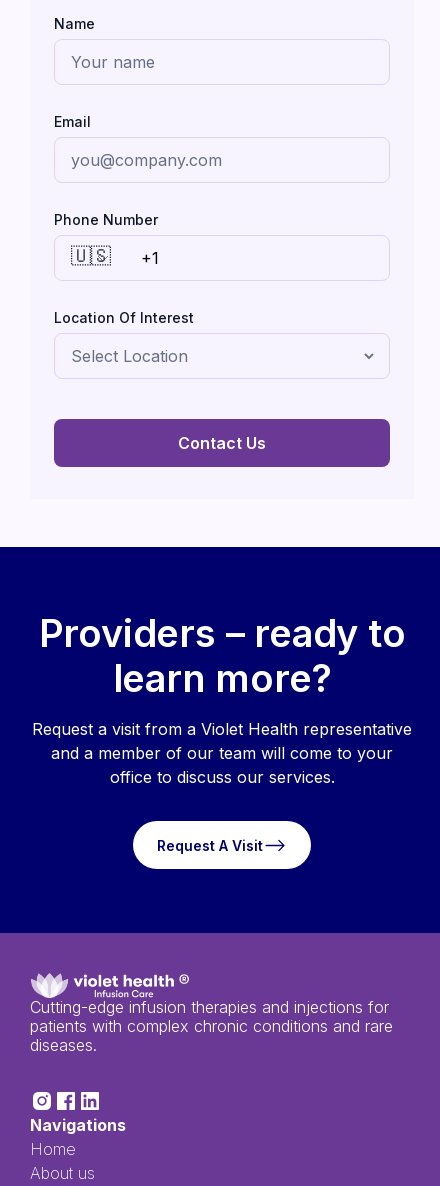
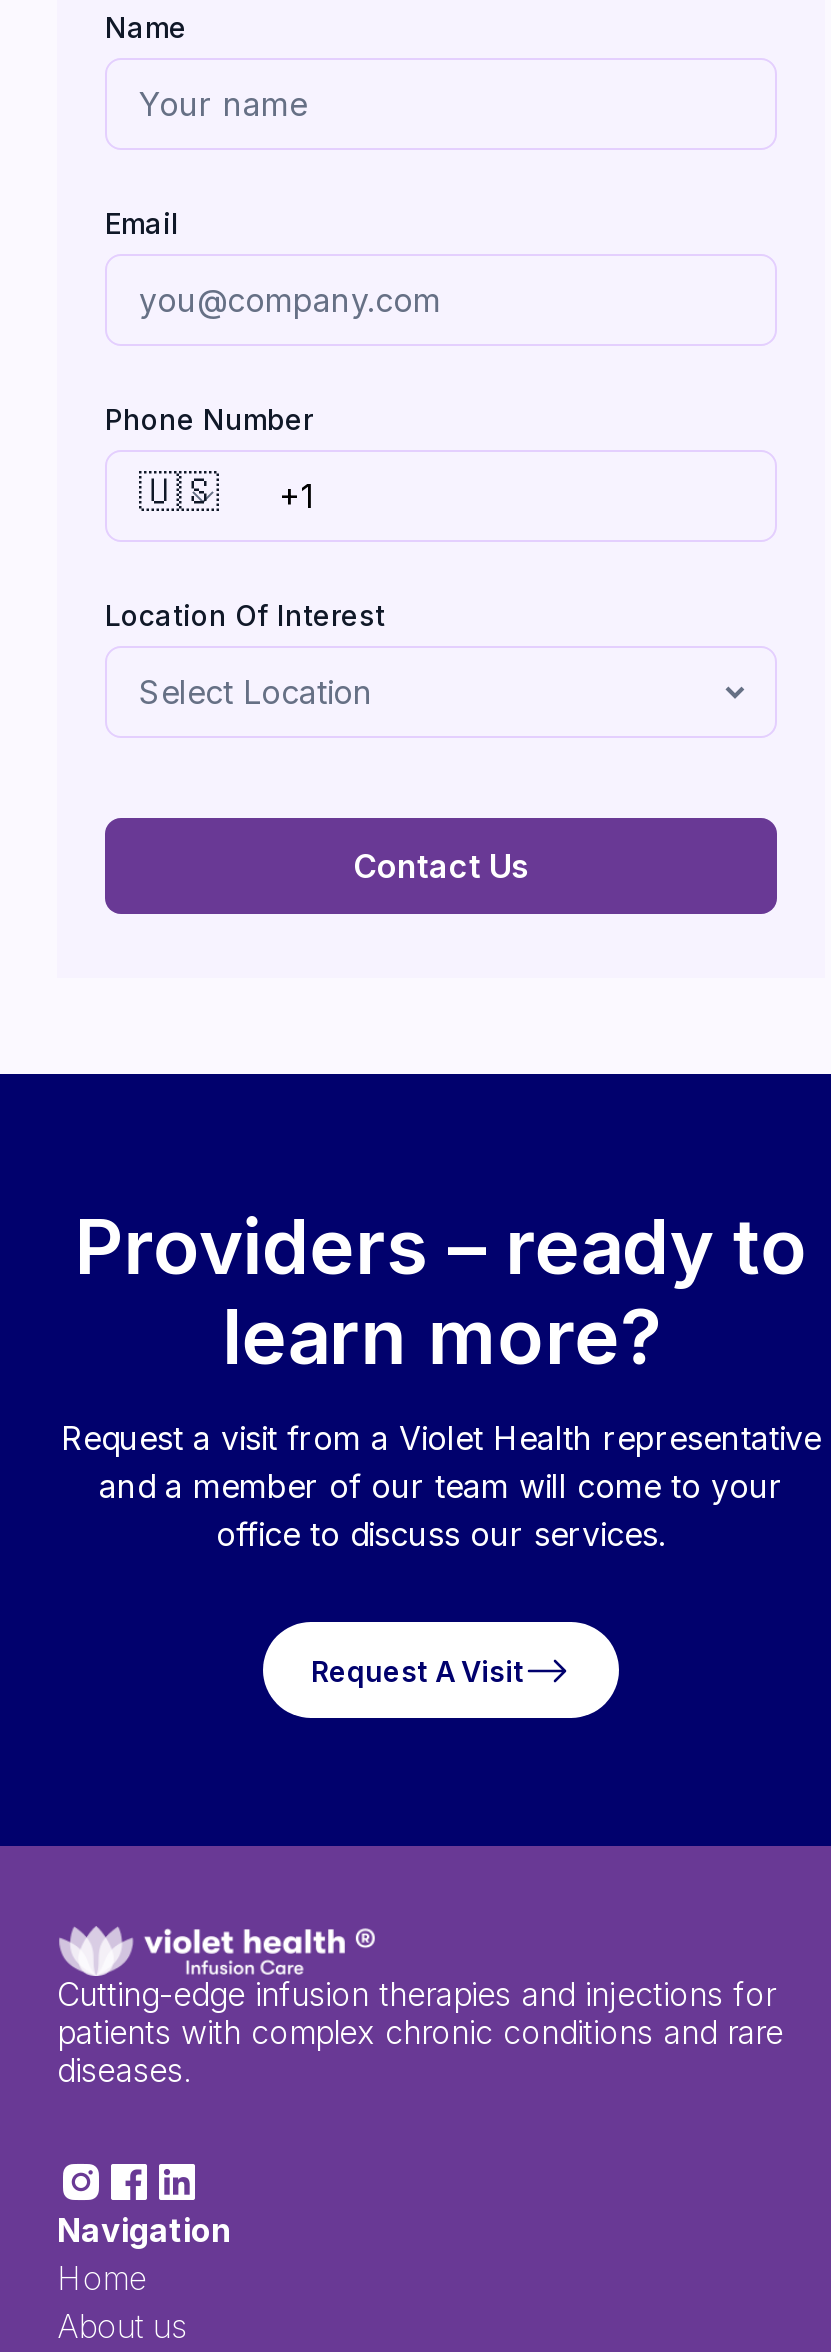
[30,1115,126,1135] Navigations -> [57,2210,231,2250] Navigation

